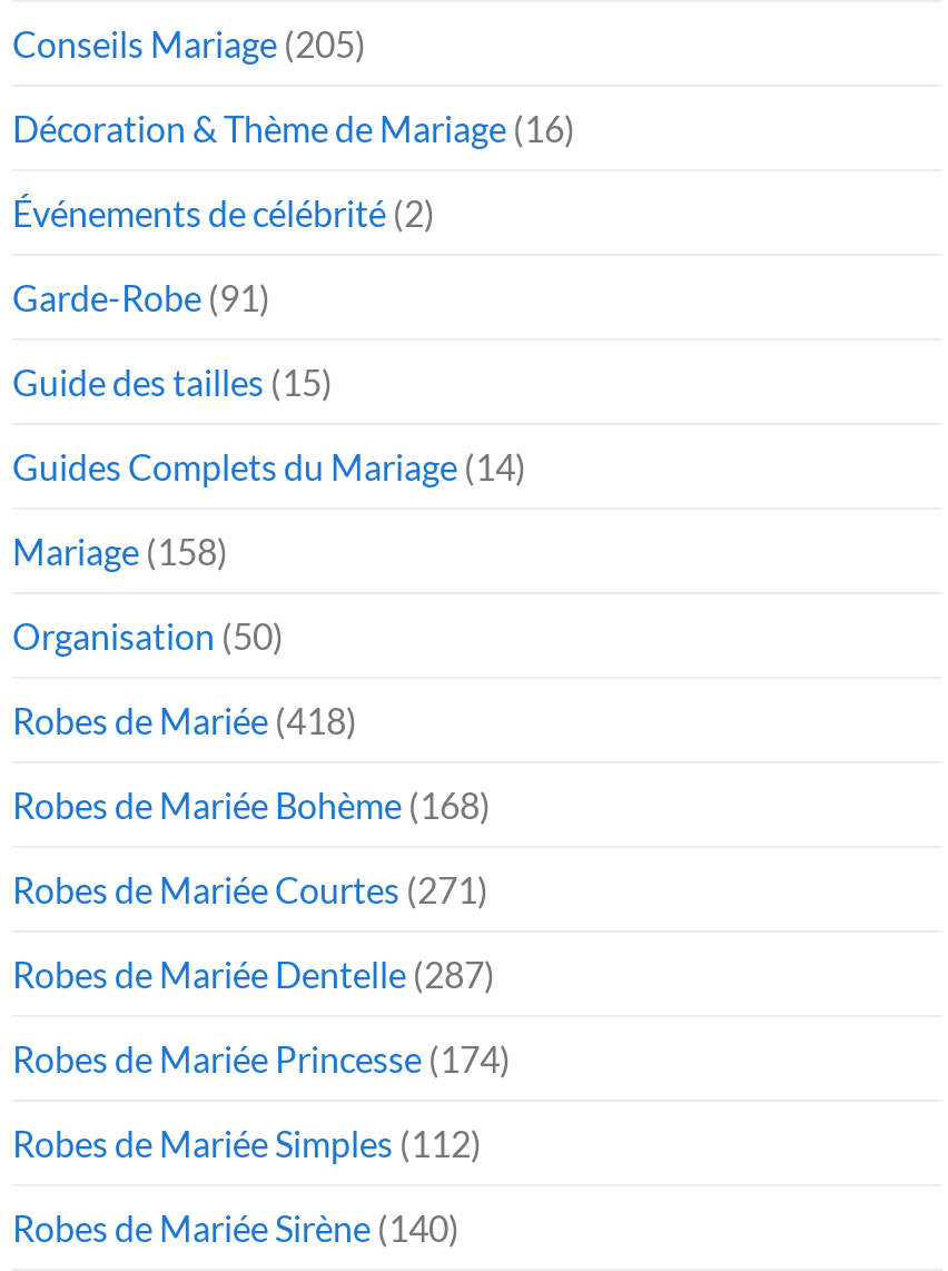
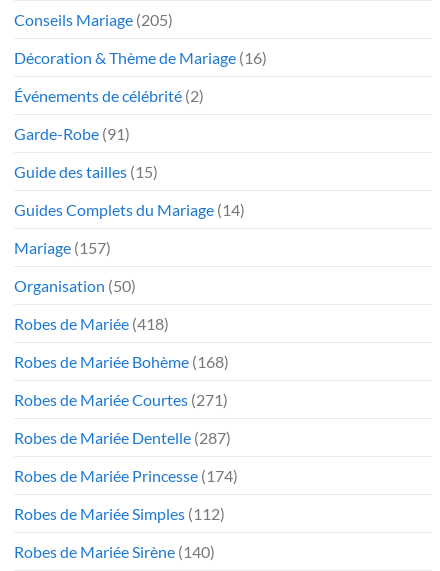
[12,530,228,572] Mariage (158) -> [14,238,111,257] Mariage (157)

